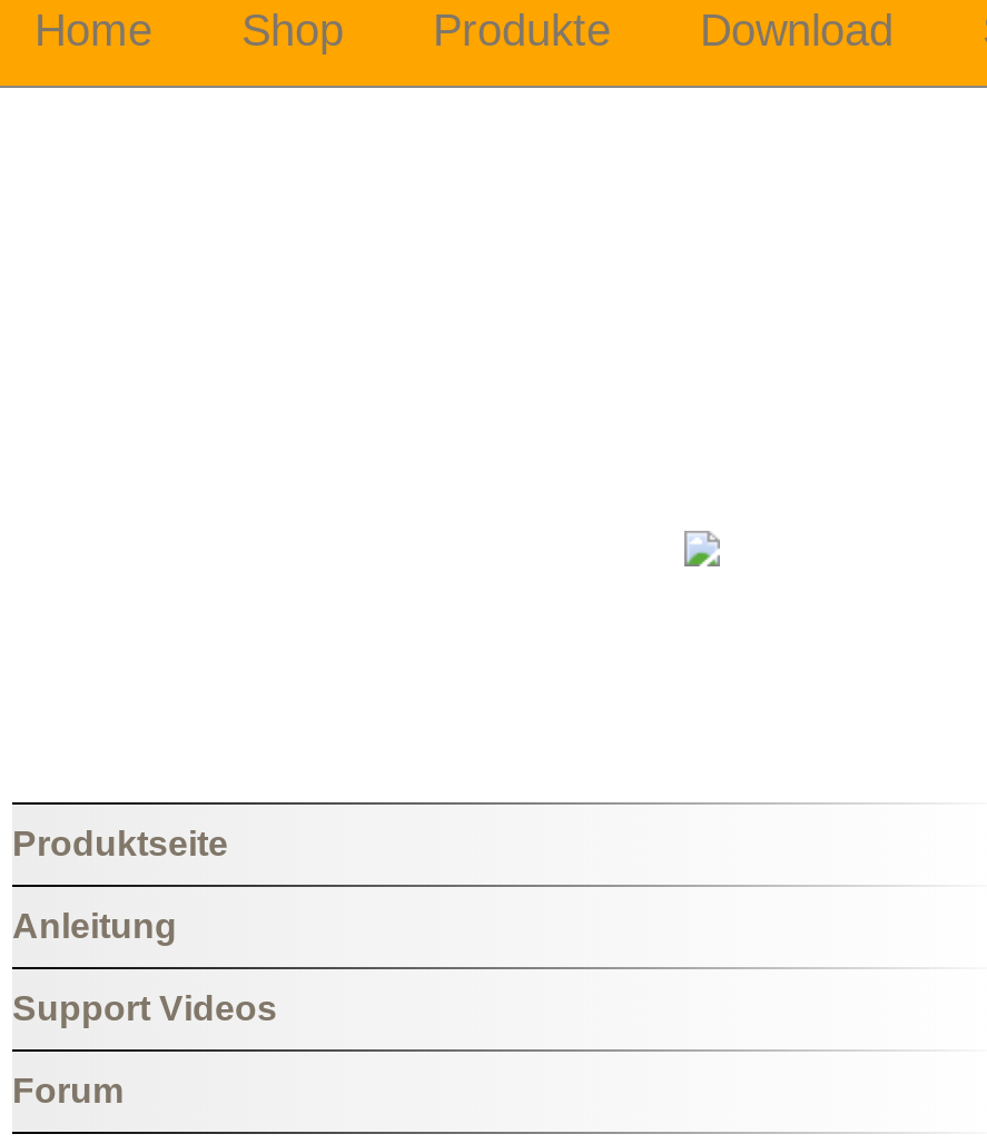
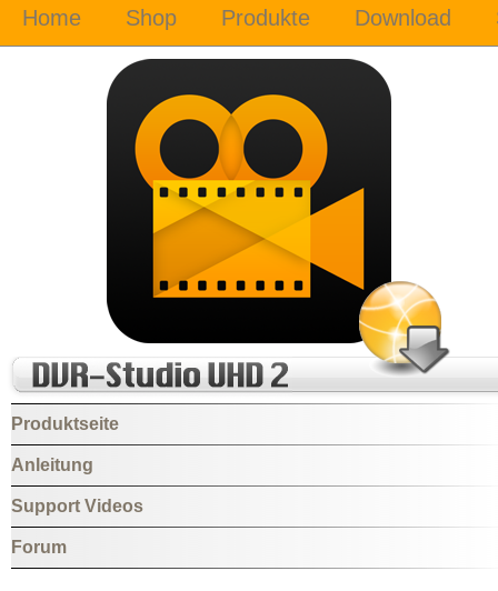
none -> [14,58,495,393] [image]

